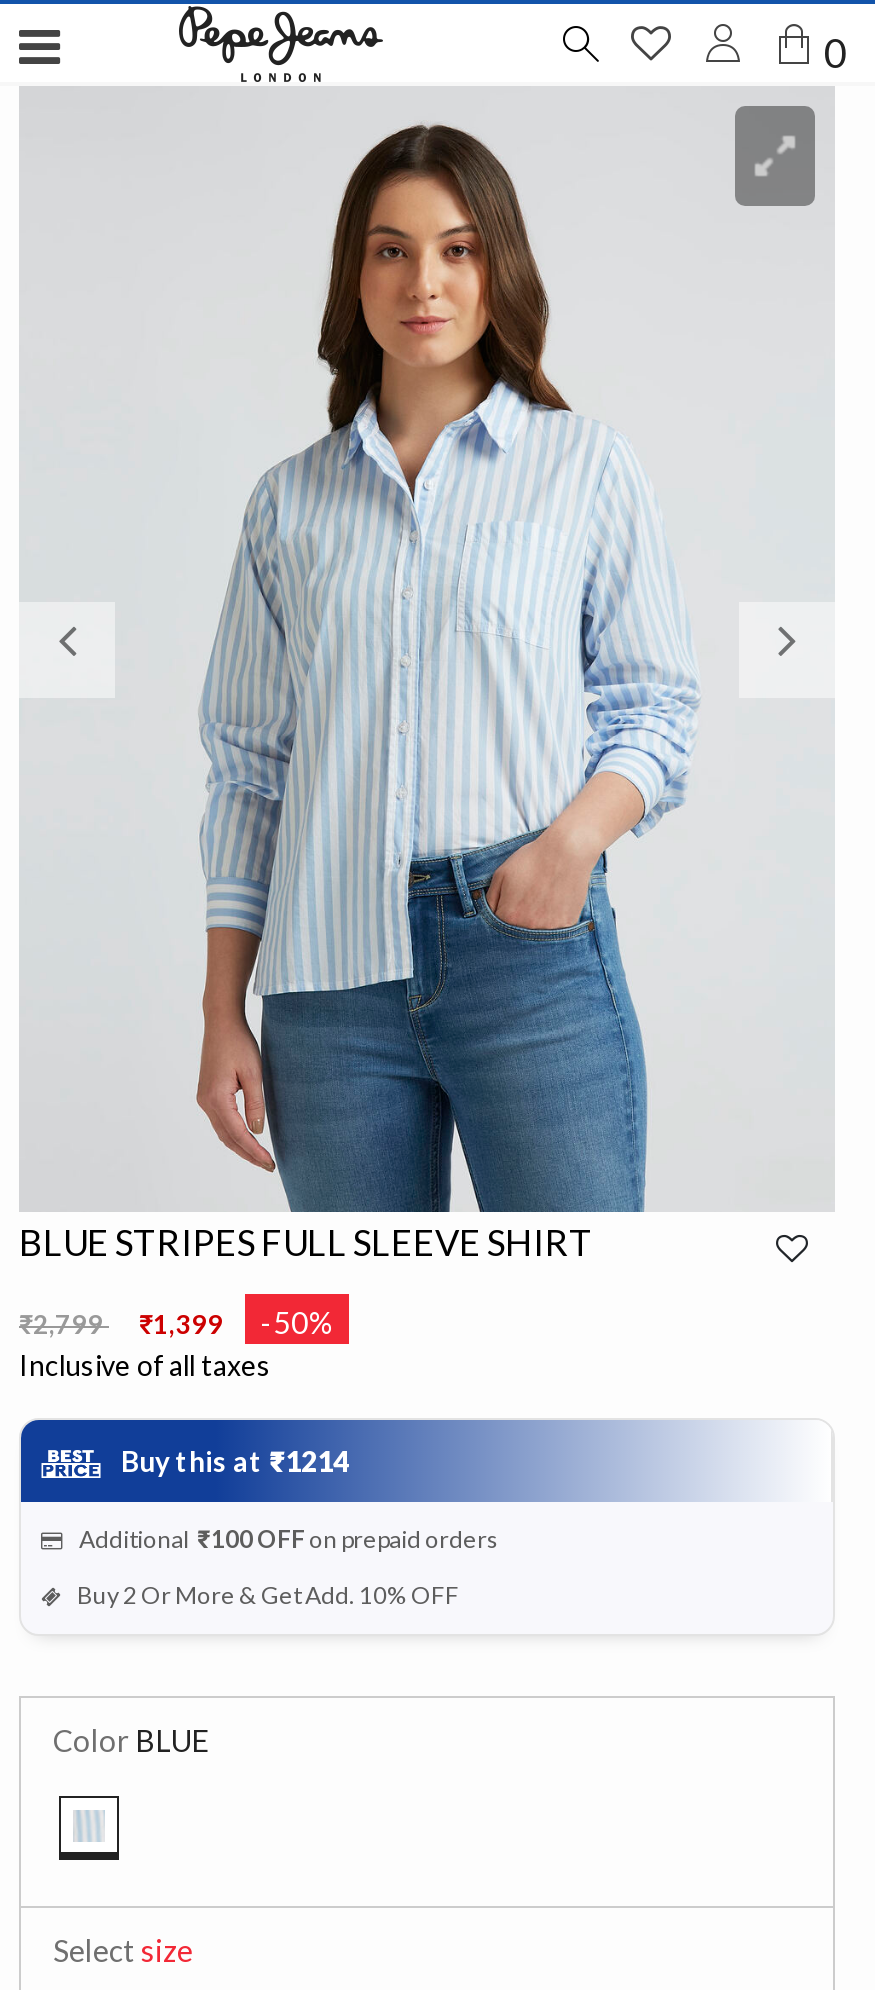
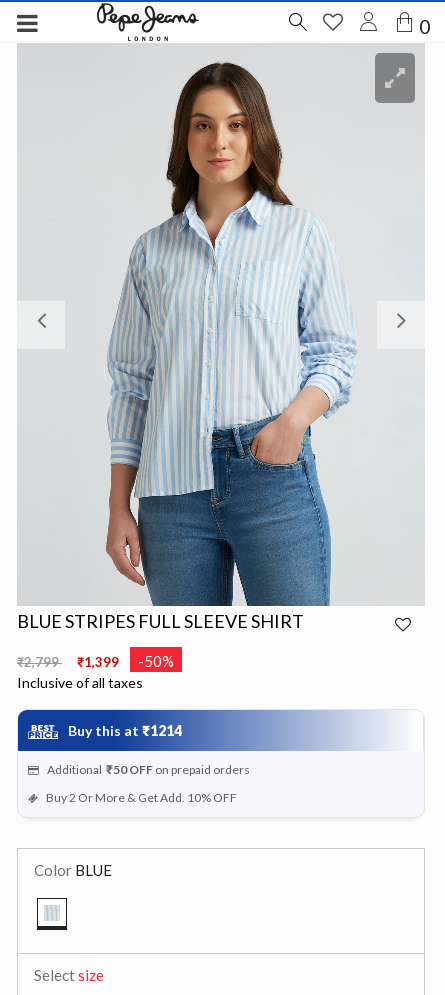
[79,1524,499,1554] Additional ₹100 OFF on prepaid orders -> [47,762,250,777] Additional ₹50 OFF on prepaid orders

